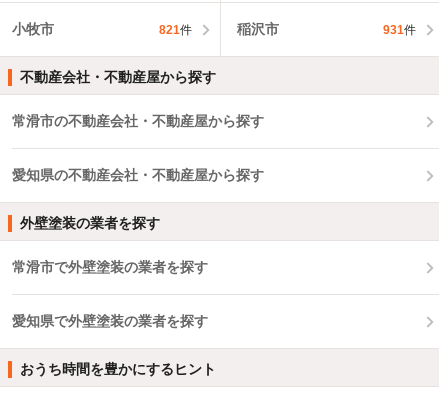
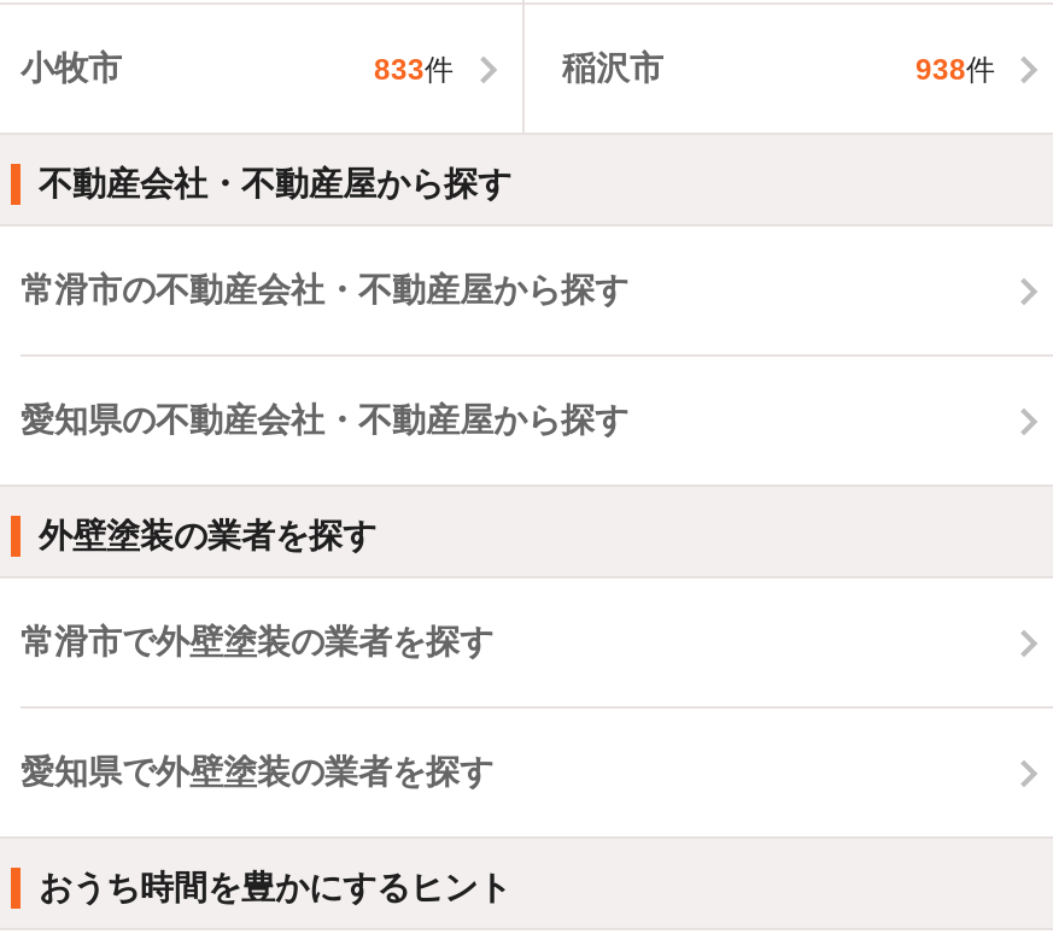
[158,23,191,37] 821件 -> [374,53,454,87] 833件
[383,23,416,37] 931件 -> [915,53,995,87] 938件

